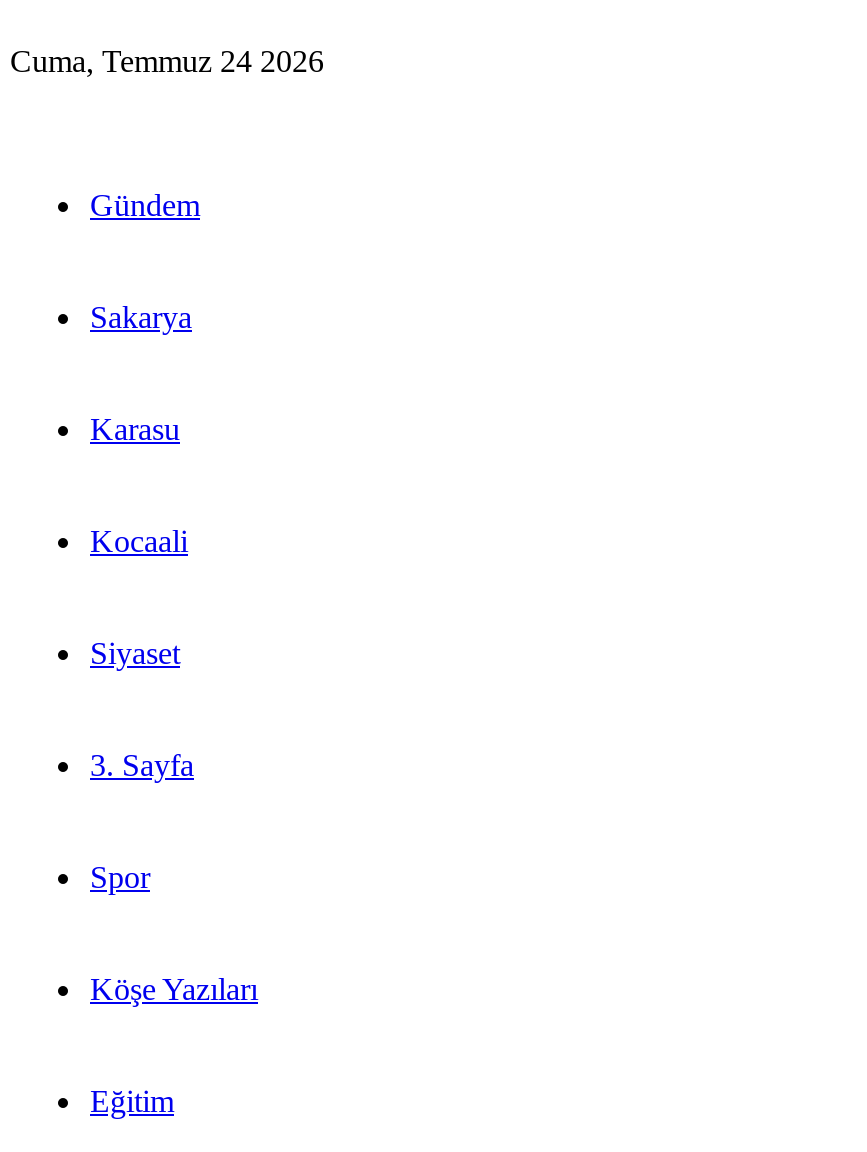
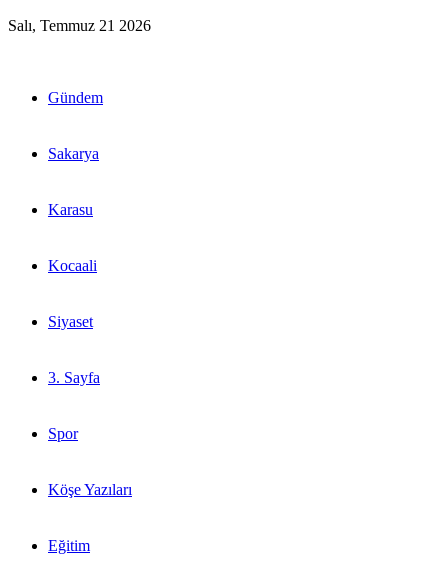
[10,44,324,78] Cuma, Temmuz 24 2026 -> [8,17,151,34] Salı, Temmuz 21 2026

